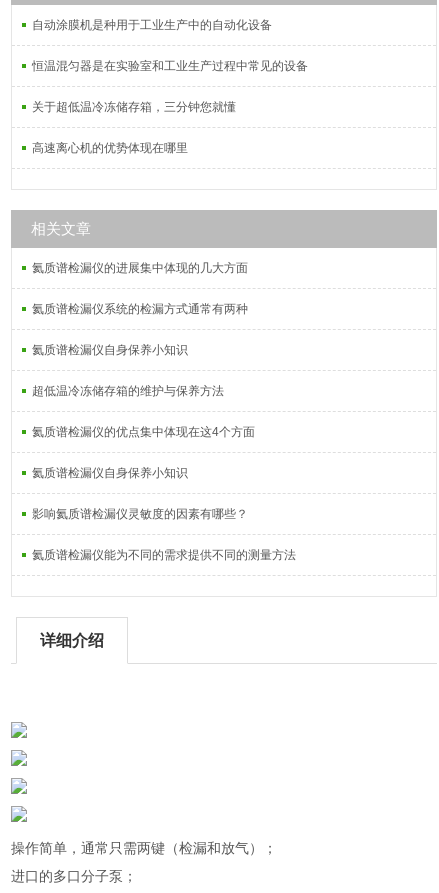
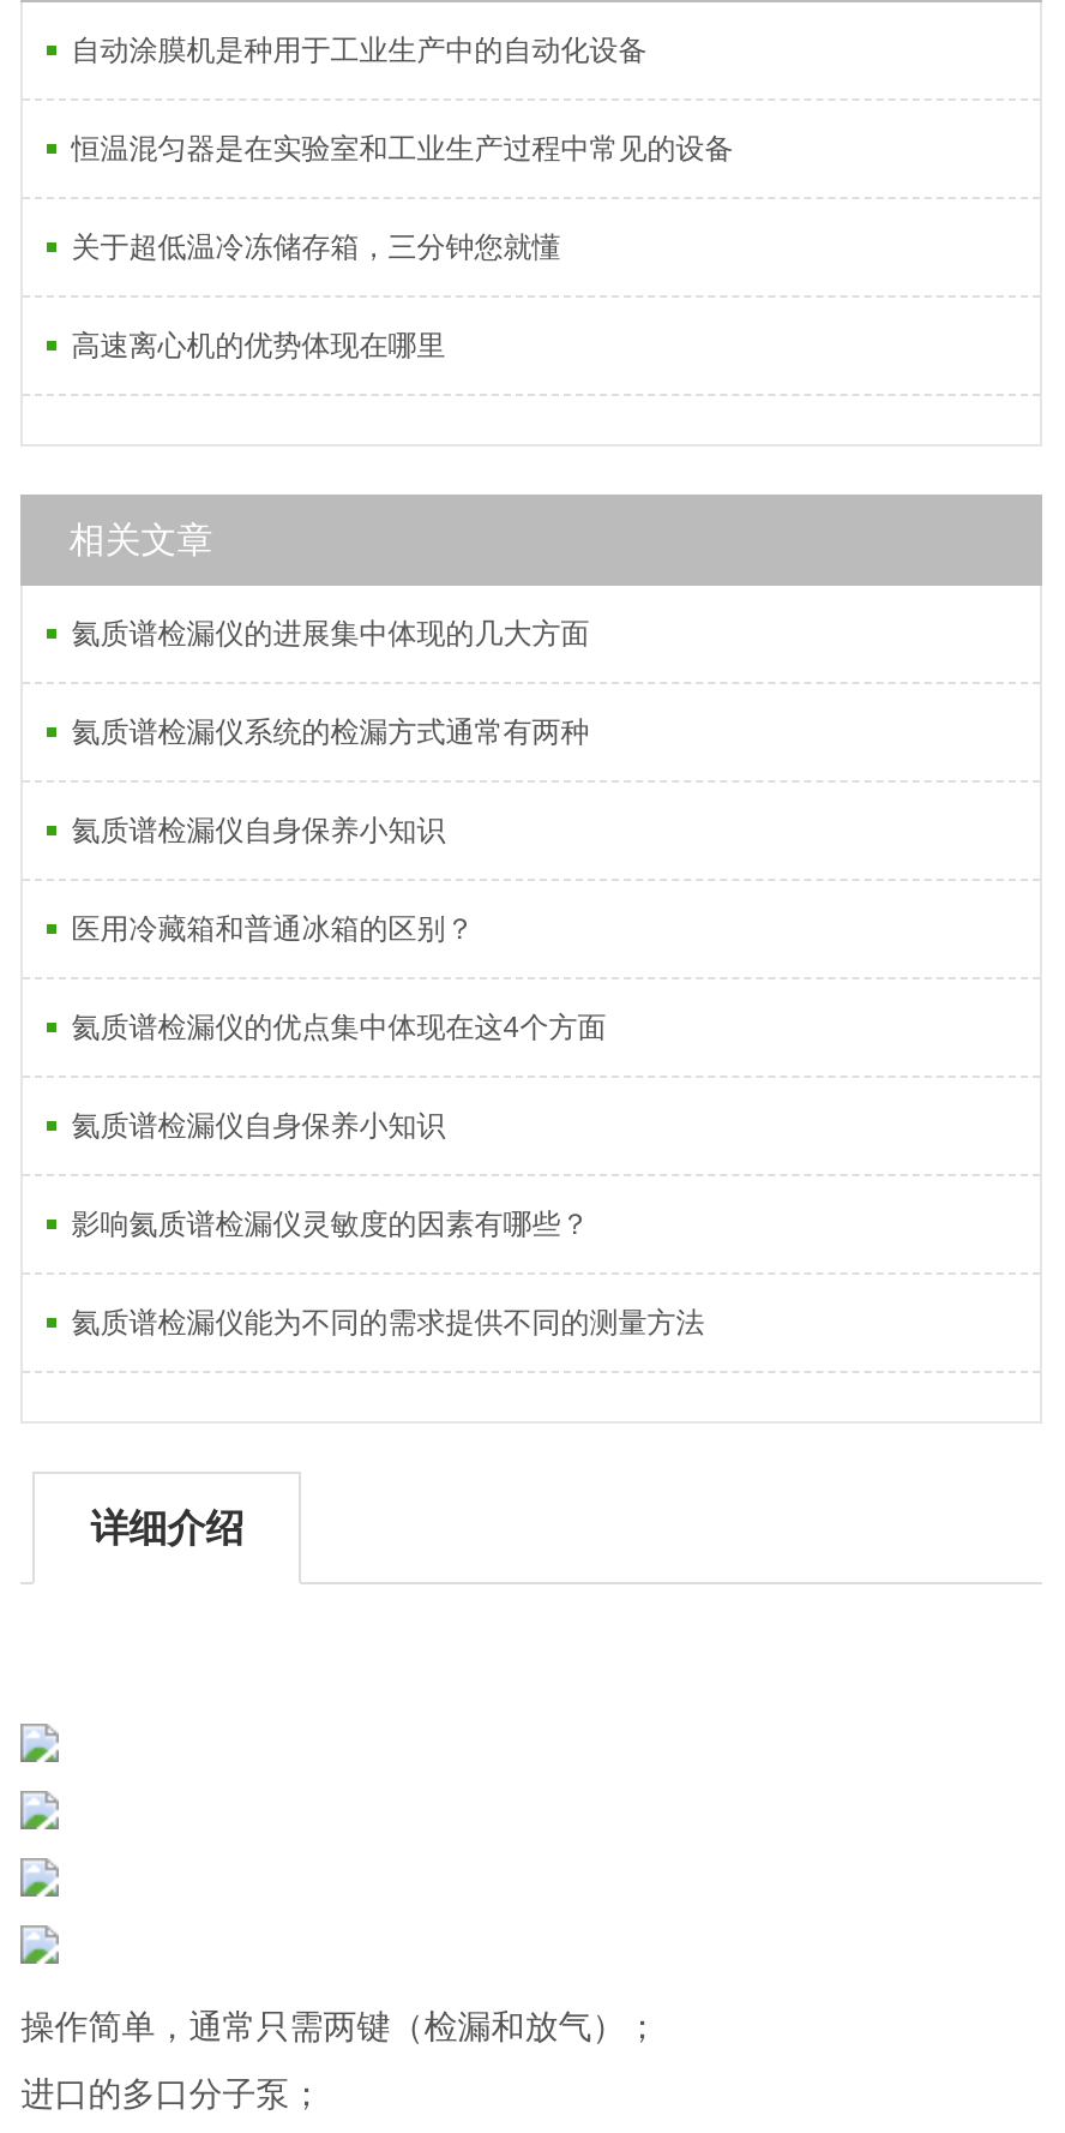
[32,384,224,398] 超低温冷冻储存箱的维护与保养方法 -> [71,912,474,946] 医用冷藏箱和普通冰箱的区别？

